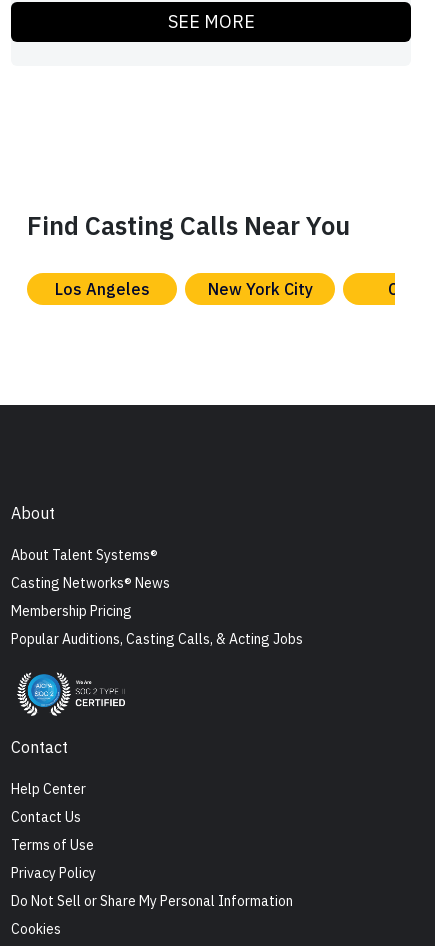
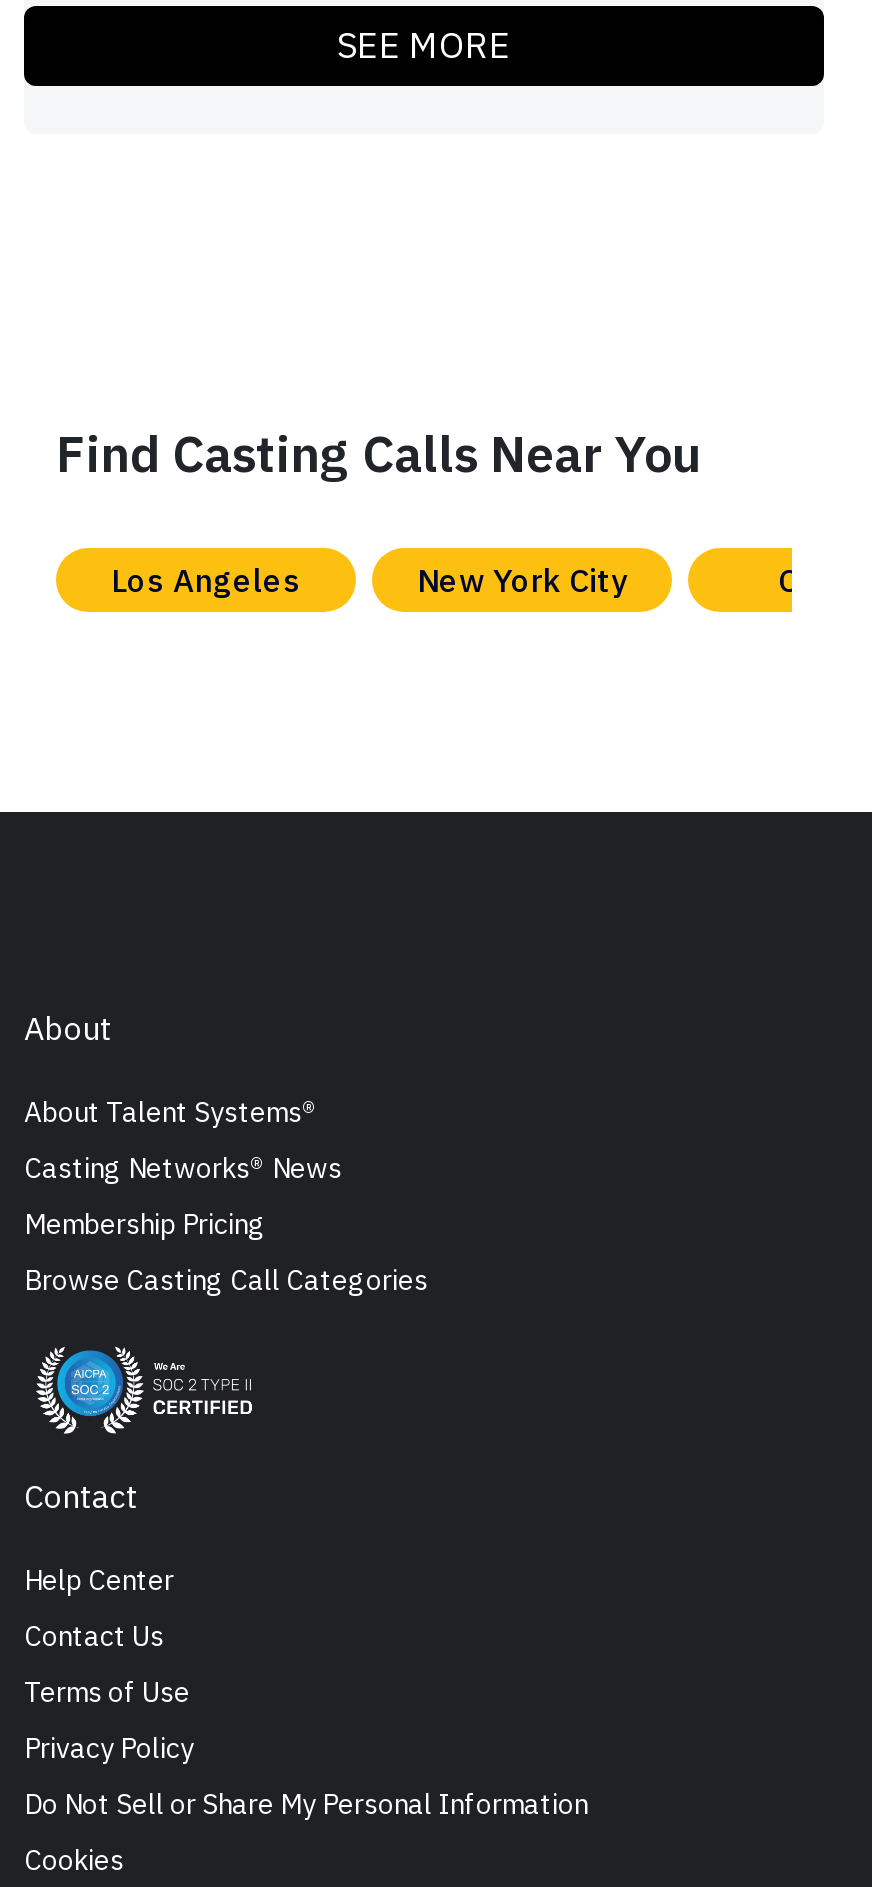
[11,630,303,648] Popular Auditions, Casting Calls, & Acting Jobs -> [24,1262,428,1298] Browse Casting Call Categories

